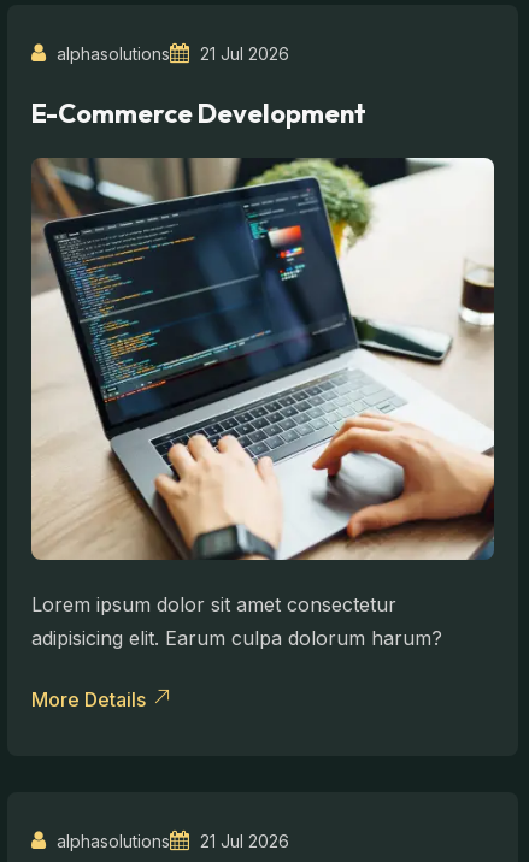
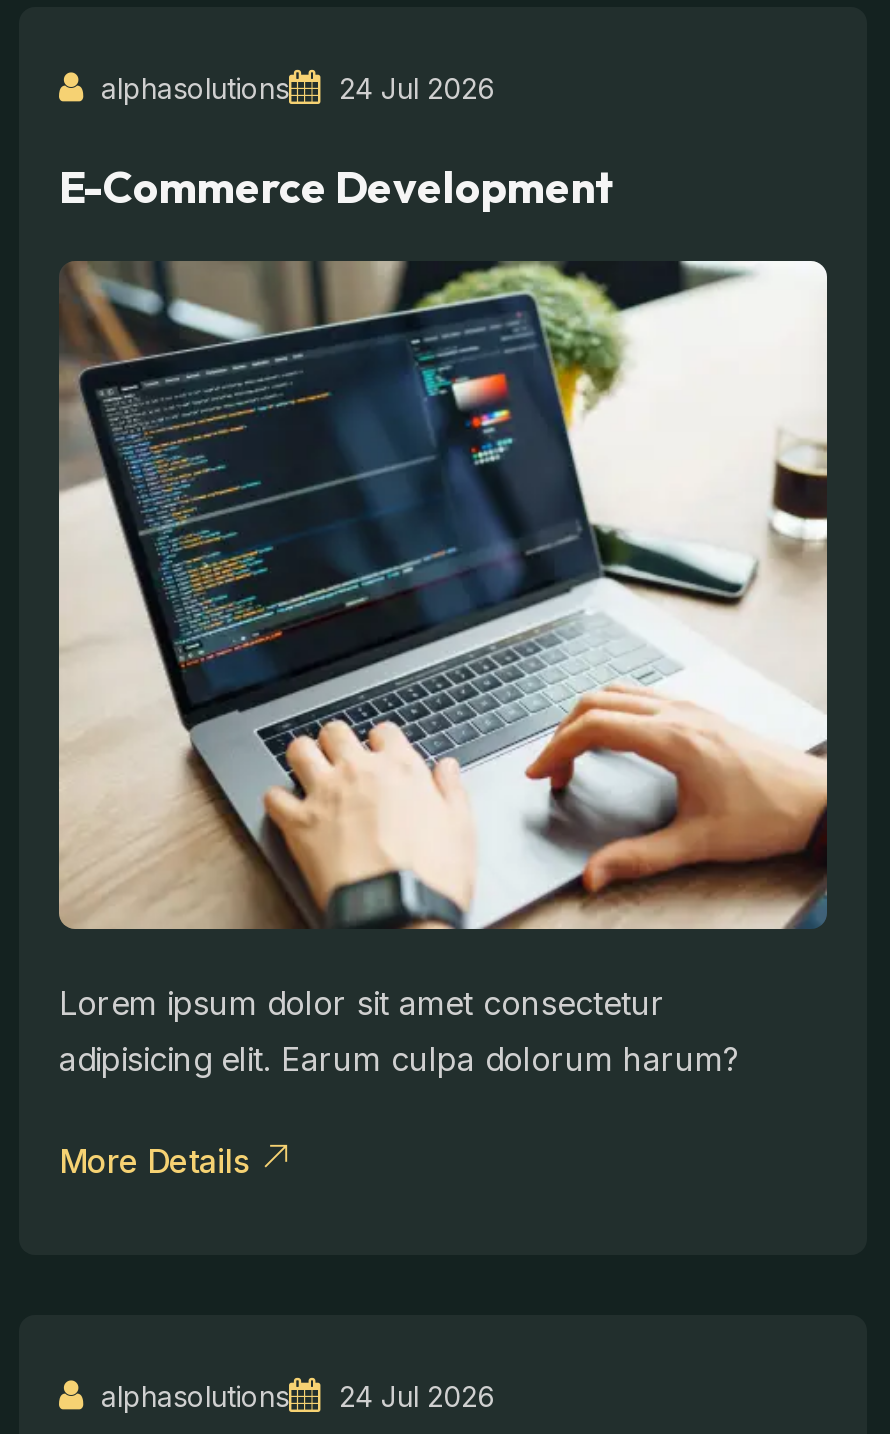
[52,43,289,64] alphasolutions 21 Jul 2026 -> [93,71,495,105] alphasolutions 24 Jul 2026
[52,830,289,851] alphasolutions 21 Jul 2026 -> [93,1378,495,1412] alphasolutions 24 Jul 2026

